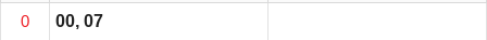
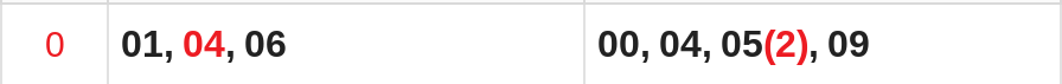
[55,12,103,30] 00, 07 -> [121,24,870,64] 01, 04, 06 | 00, 04, 05(2), 09

